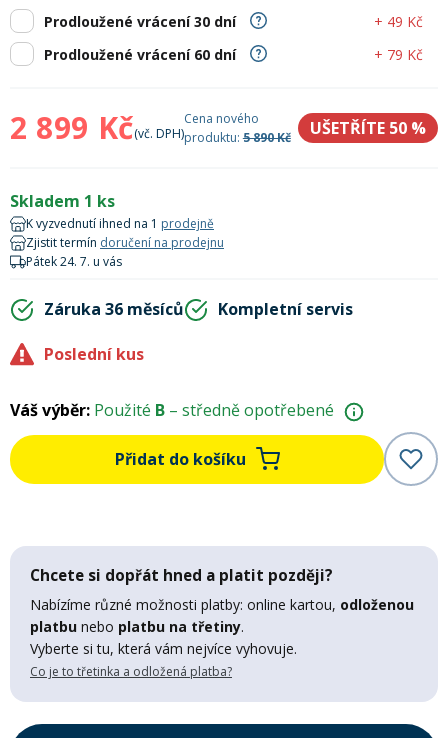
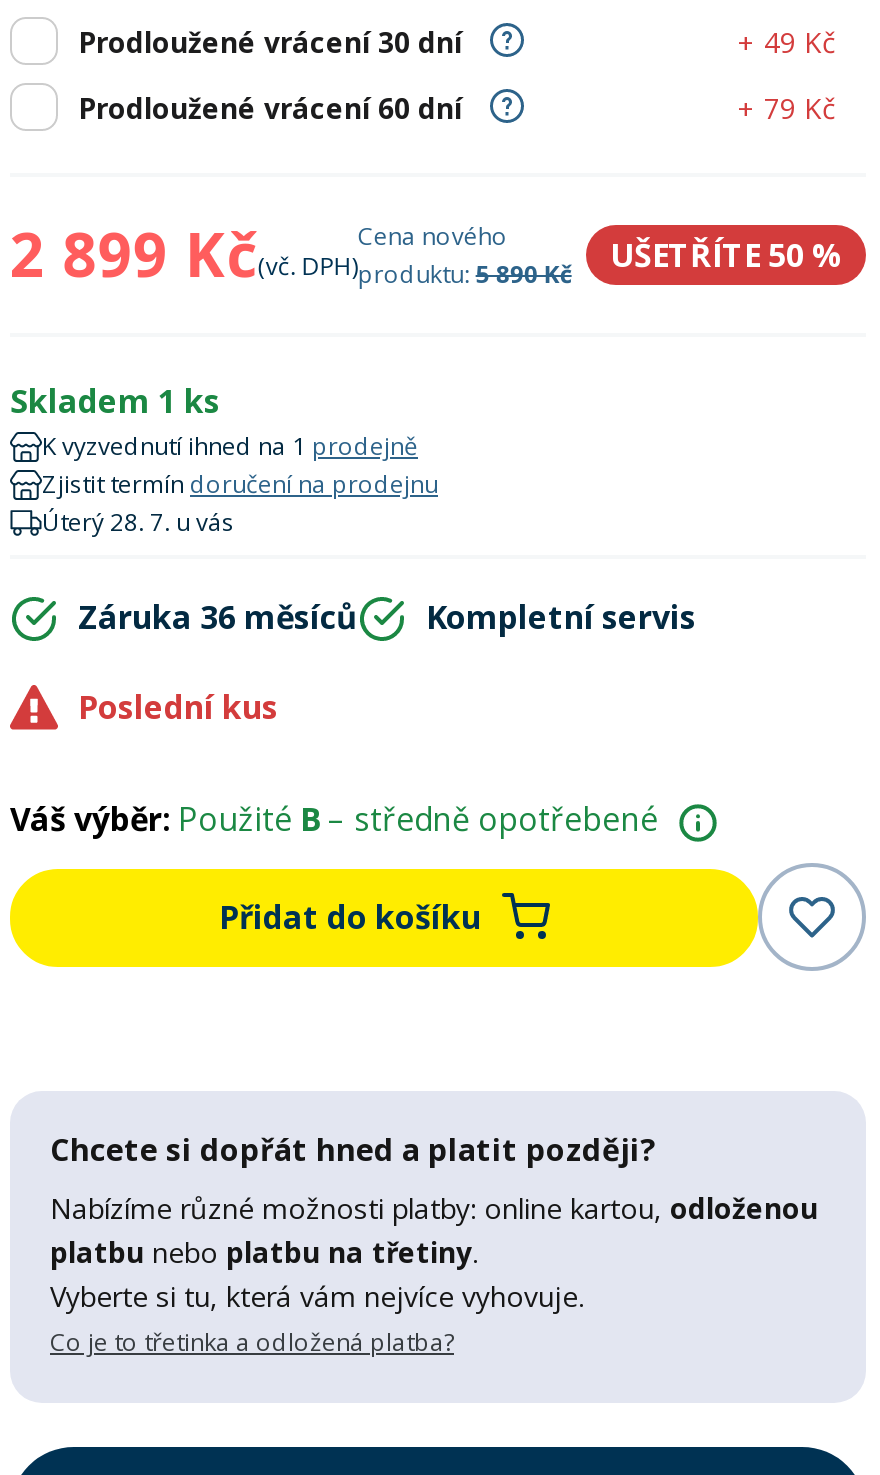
[26,253,122,270] Pátek 24. 7. u vás -> [42,505,234,539] Úterý 28. 7. u vás

